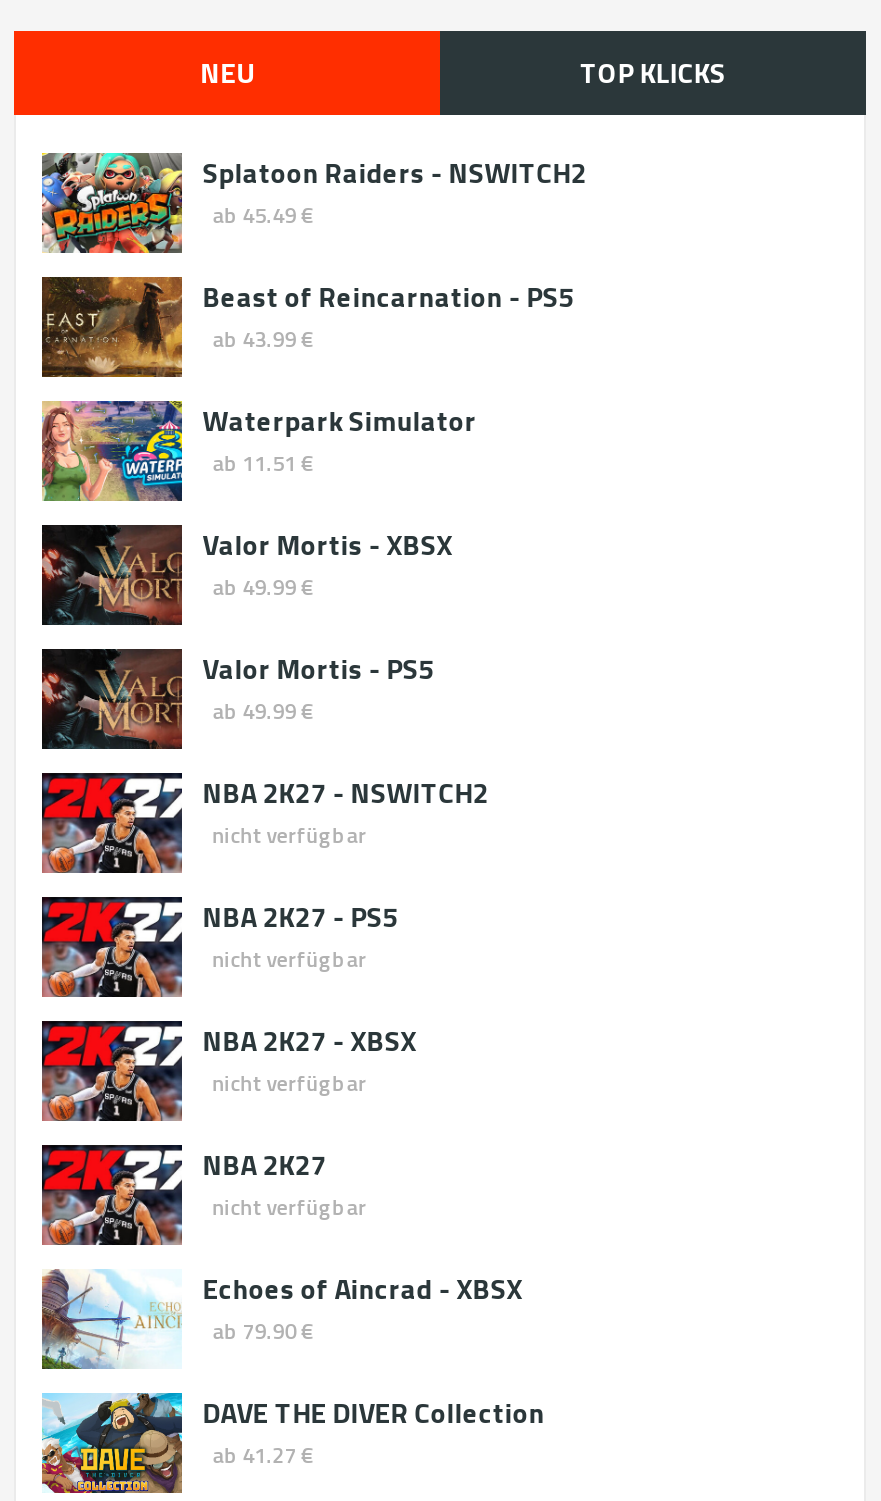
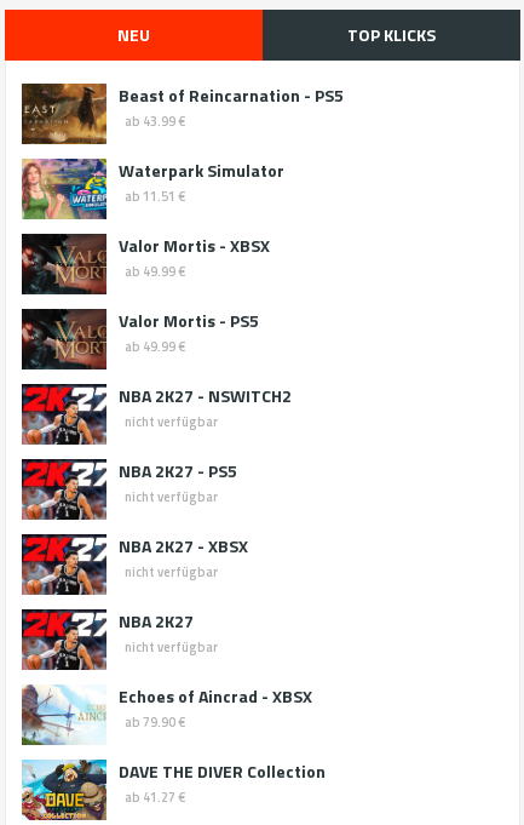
[40,151,586,255] [image] | Splatoon Raiders - NSWITCH2 | ab 45.49 € -> none

